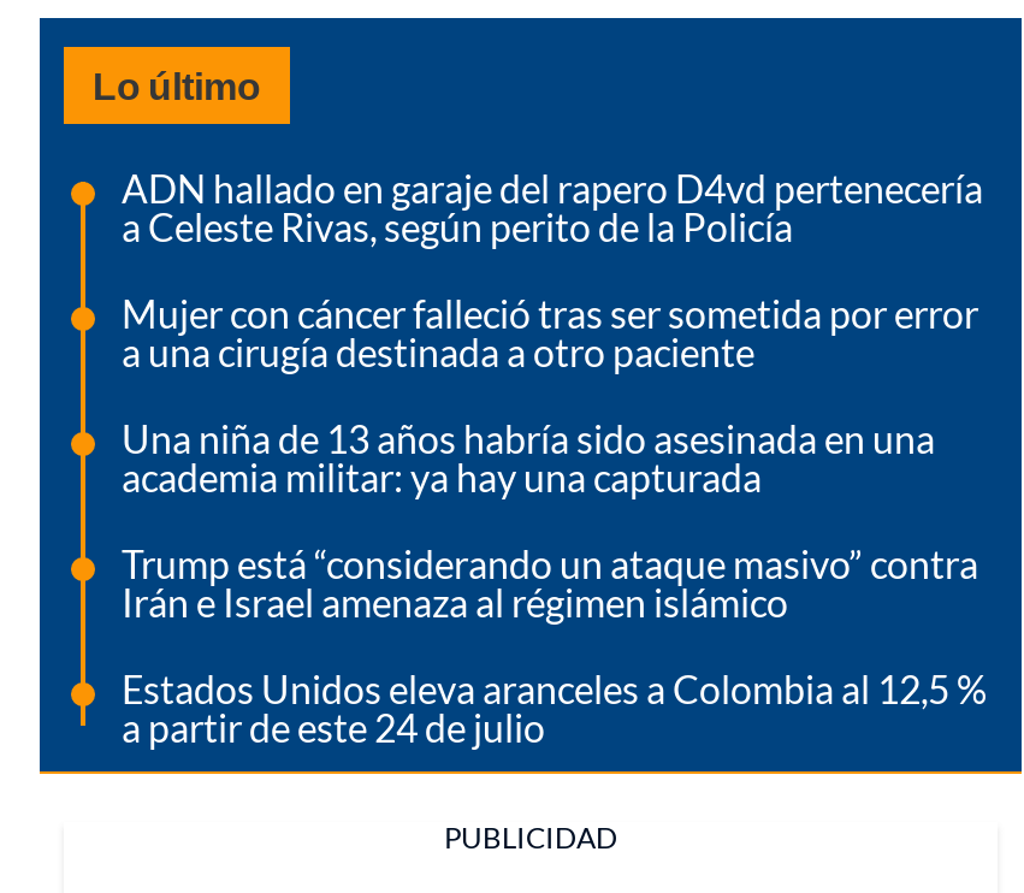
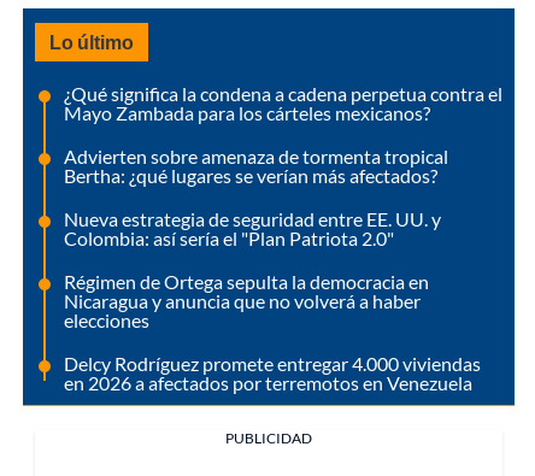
[122,165,983,249] ADN hallado en garaje del rapero D4vd pertenecería | a Celeste Rivas, según perito de la Policía -> [64,82,502,124] ¿Qué significa la condena a cadena perpetua contra el | Mayo Zambada para los cárteles mexicanos?
[122,290,978,374] Mujer con cáncer falleció tras ser sometida por error | a una cirugía destinada a otro paciente -> [64,144,448,187] Advierten sobre amenaza de tormenta tropical | Bertha: ¿qué lugares se verían más afectados?
[122,415,935,499] Una niña de 13 años habría sido asesinada en una | academia militar: ya hay una capturada -> [64,207,441,249] Nueva estrategia de seguridad entre EE. UU. y | Colombia: así sería el "Plan Patriota 2.0"
[122,540,978,624] Trump está “considerando un ataque masivo” contra | Irán e Israel amenaza al régimen islámico -> [64,270,429,331] Régimen de Ortega sepulta la democracia en | Nicaragua y anuncia que no volverá a haber | elecciones
[122,665,988,750] Estados Unidos eleva aranceles a Colombia al 12,5 % | a partir de este 24 de julio -> [64,352,481,394] Delcy Rodríguez promete entregar 4.000 viviendas | en 2026 a afectados por terremotos en Venezuela

